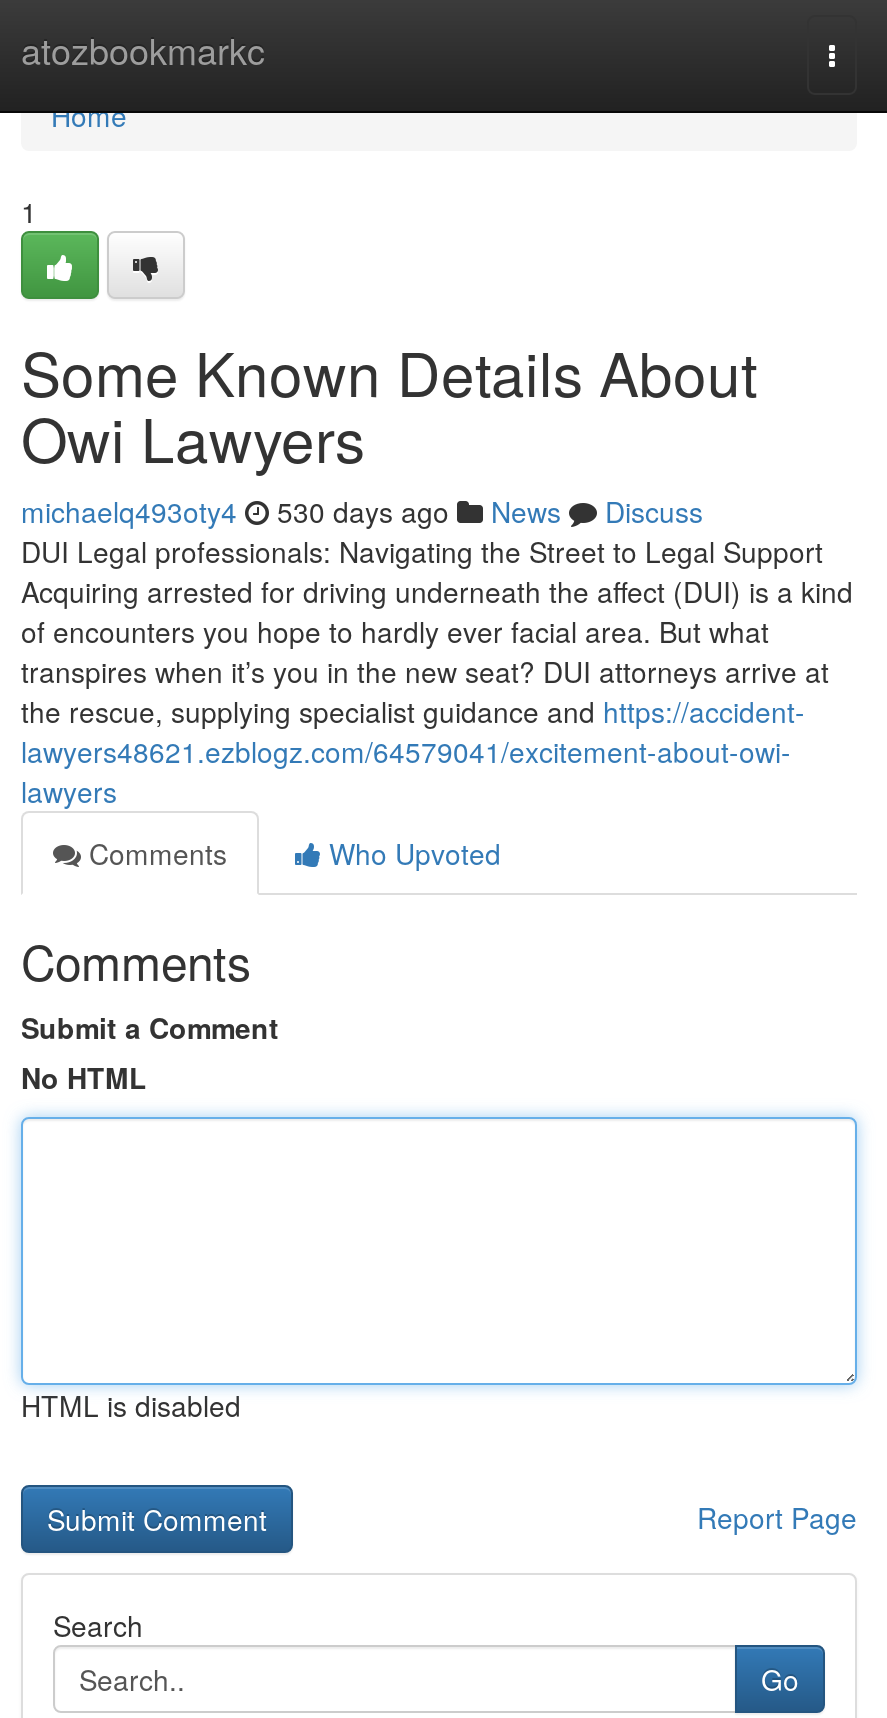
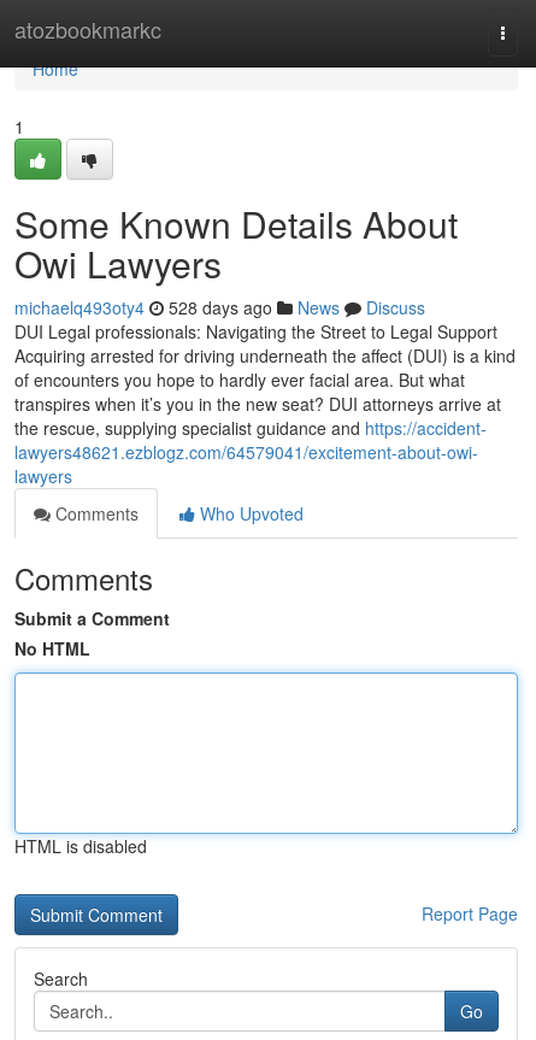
[21,491,703,531] michaelq493oty4 530 days ago News Discuss -> [14,295,425,319] michaelq493oty4 528 days ago News Discuss

